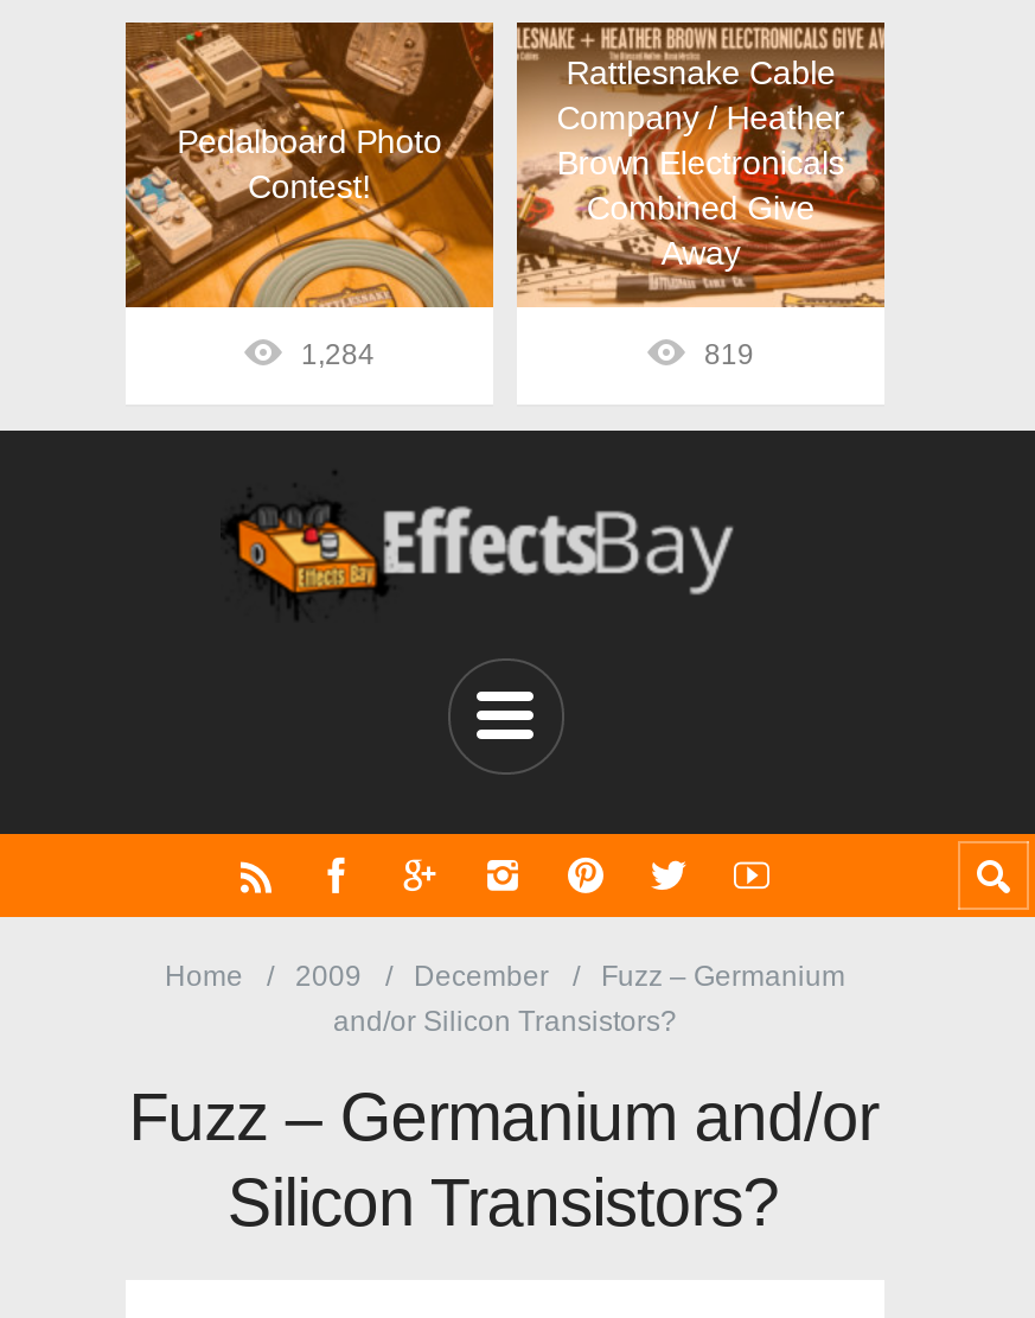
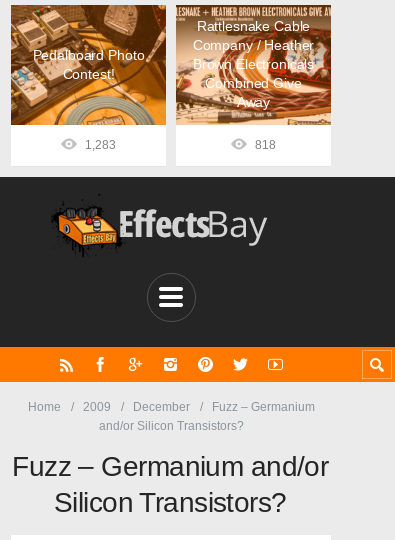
[301,338,375,371] 1,284 -> [85,138,116,152] 1,283
[704,338,754,371] 819 -> [255,138,276,152] 818

